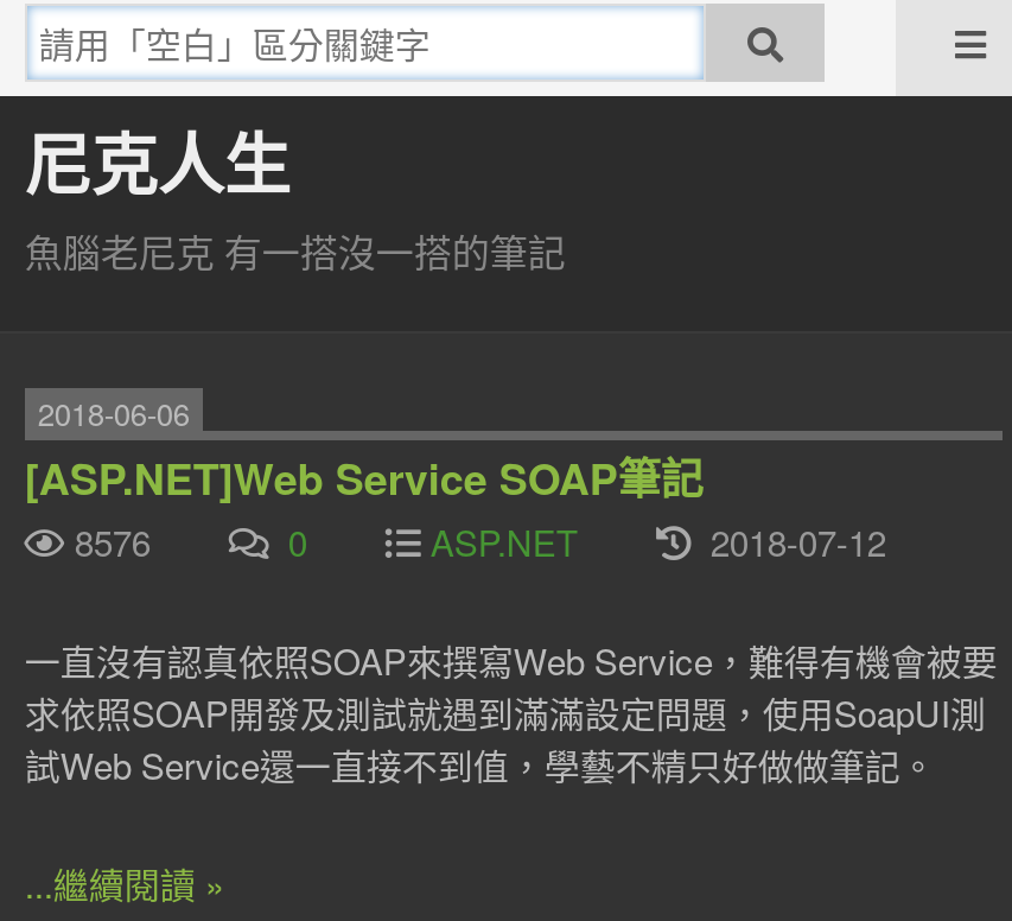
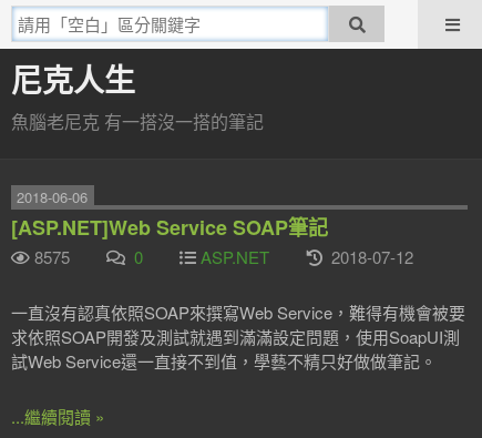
[75,516,150,566] 8576 -> [34,245,70,268] 8575

